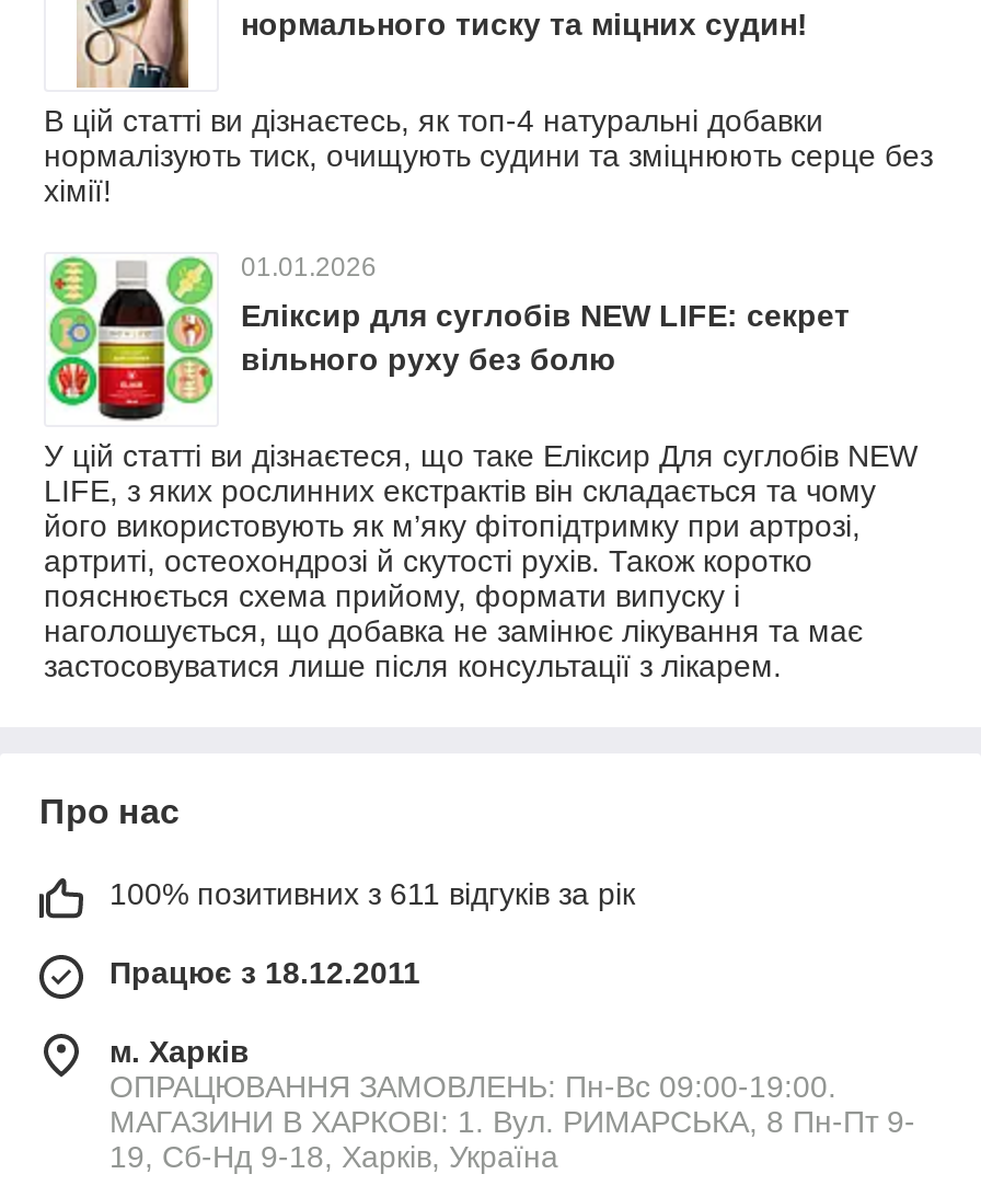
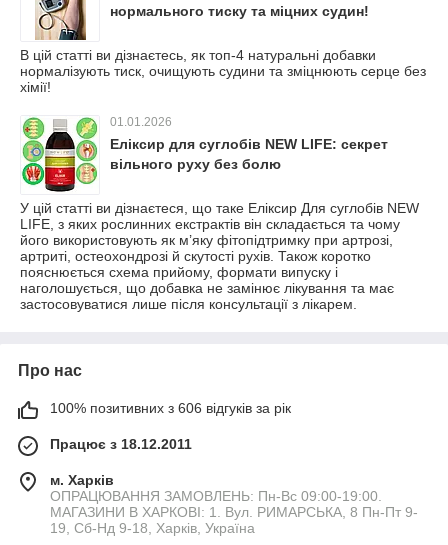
[109,876,635,911] 100% позитивних з 611 відгуків за рік -> [50,400,291,416] 100% позитивних з 606 відгуків за рік

